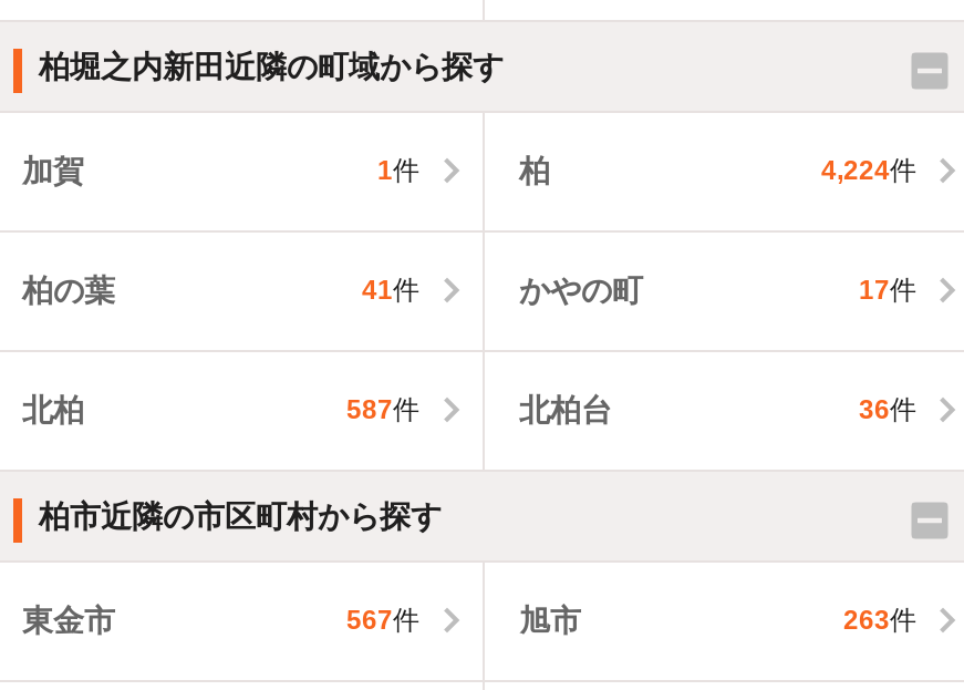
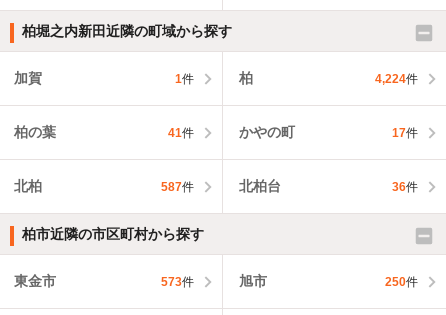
[346,606,419,637] 567件 -> [160,275,193,289] 573件
[843,606,916,637] 263件 -> [385,275,418,289] 250件

